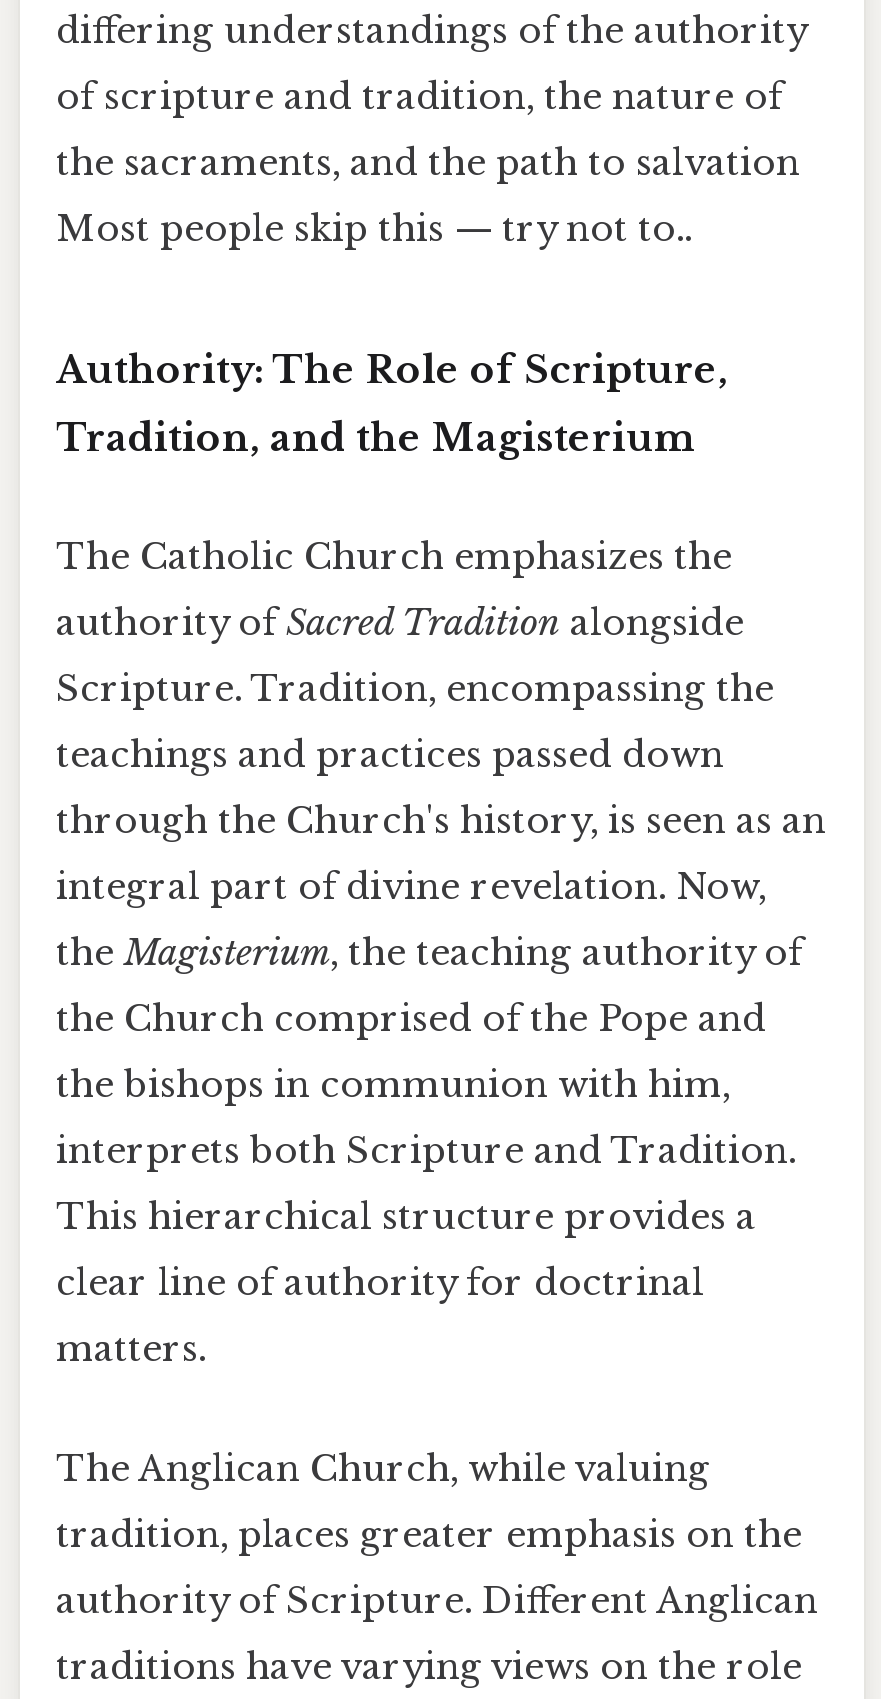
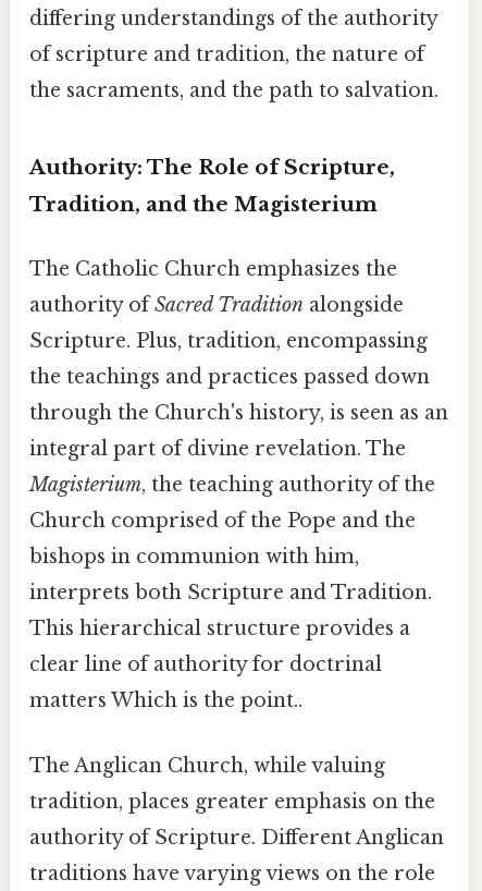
[56,142,800,252] the sacraments, and the path to salvation | Most people skip this — try not to.. -> [29,79,438,103] the sacraments, and the path to salvation.
[56,668,774,712] Scripture. Tradition, encompassing the -> [29,329,428,353] Scripture. Plus, tradition, encompassing
[56,734,724,778] teachings and practices passed down -> [29,365,430,389] the teachings and practices passed down
[56,866,766,910] integral part of divine revelation. Now, -> [29,437,406,461] integral part of divine revelation. The
[56,932,802,976] the Magisterium, the teaching authority of -> [29,473,435,497] Magisterium, the teaching authority of the
[56,998,766,1042] the Church comprised of the Pope and -> [29,509,416,533] Church comprised of the Pope and the
[56,1064,730,1108] the bishops in communion with him, -> [29,545,359,569] bishops in communion with him,
[56,1328,206,1372] matters. -> [29,689,302,713] matters Which is the point..

